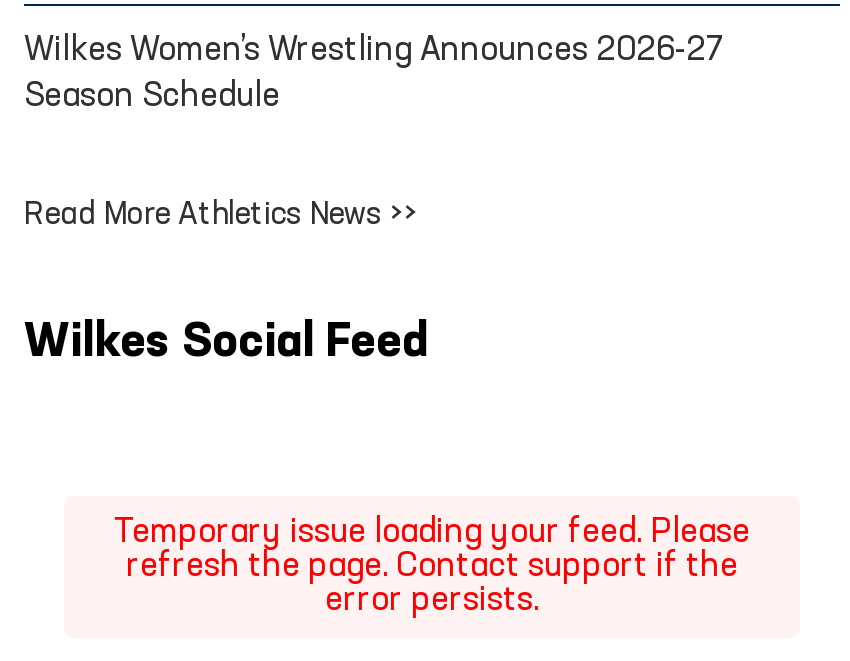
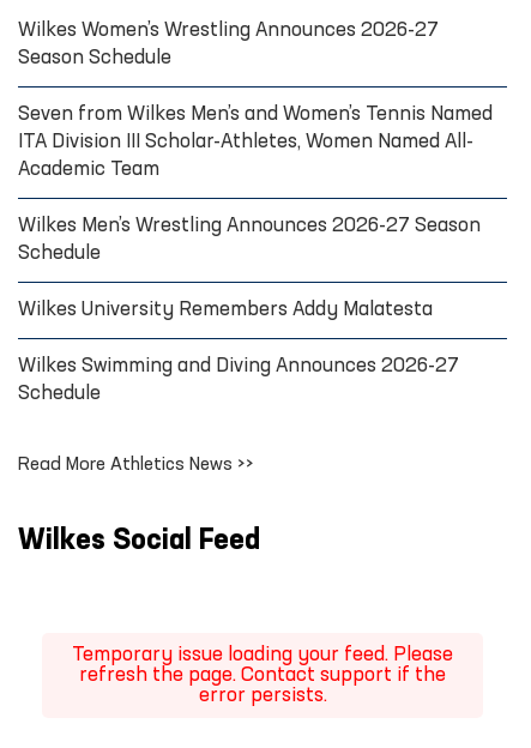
none -> [18,105,493,404] Seven from Wilkes Men’s and Women’s Tennis Named | ITA Division III Scholar-Athletes, Women Named All- | Academic Team | Wilkes Men’s Wrestling Announces 2026-27 Season | Schedule | Wilkes University Remembers Addy Malatesta | Wilkes Swimming and Diving Announces 2026-27 | Schedule

